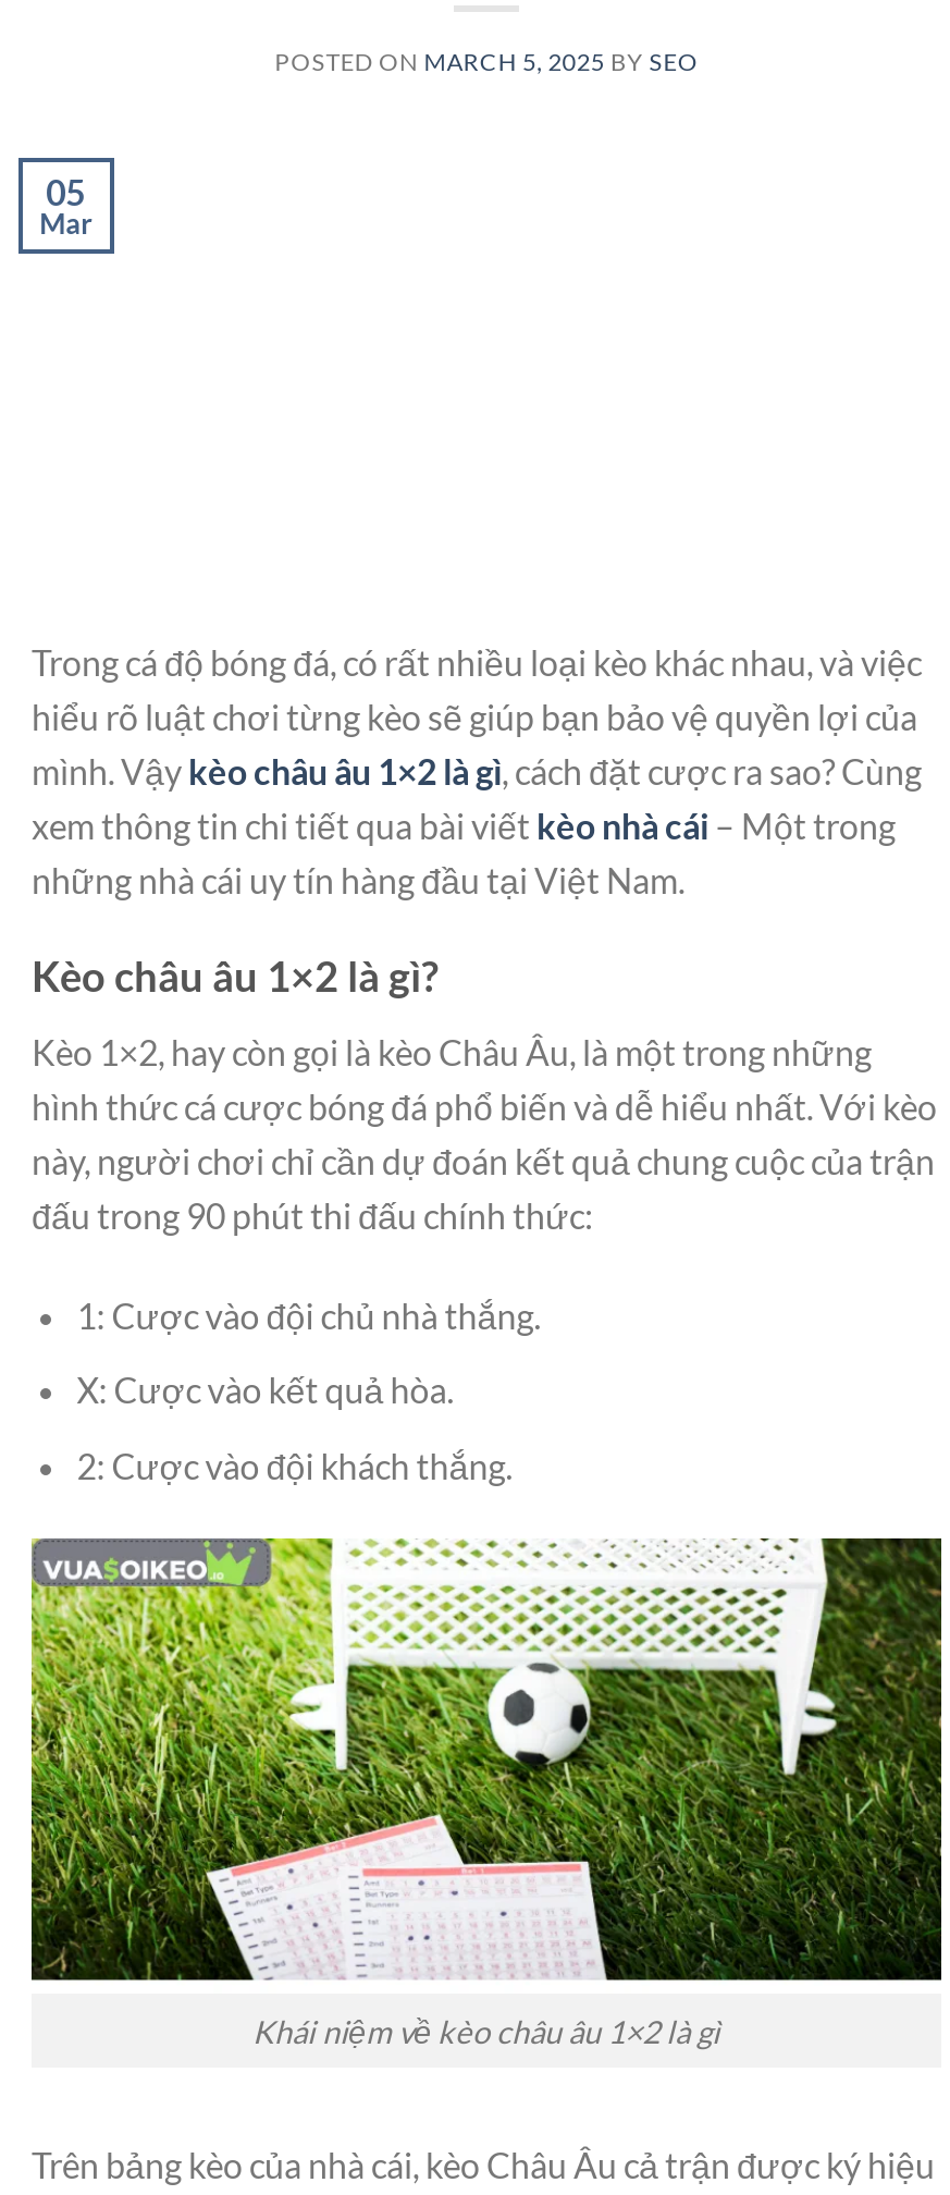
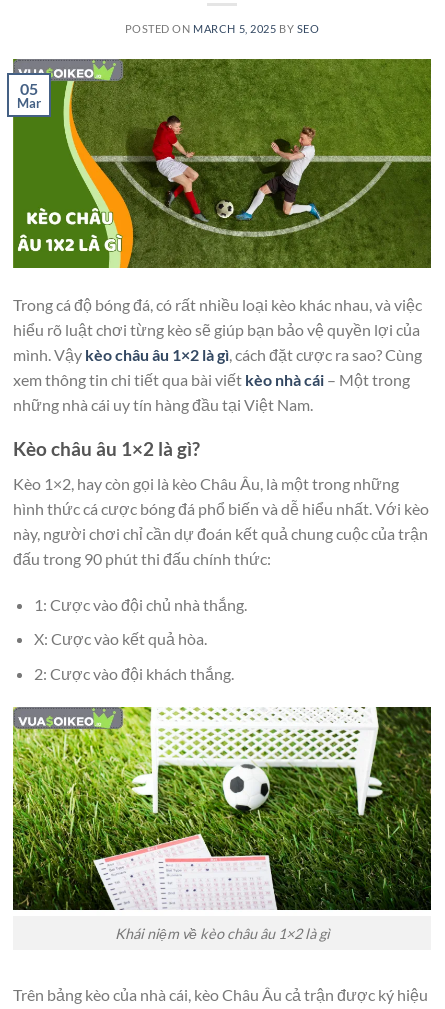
none -> [12,58,432,269] [image]

